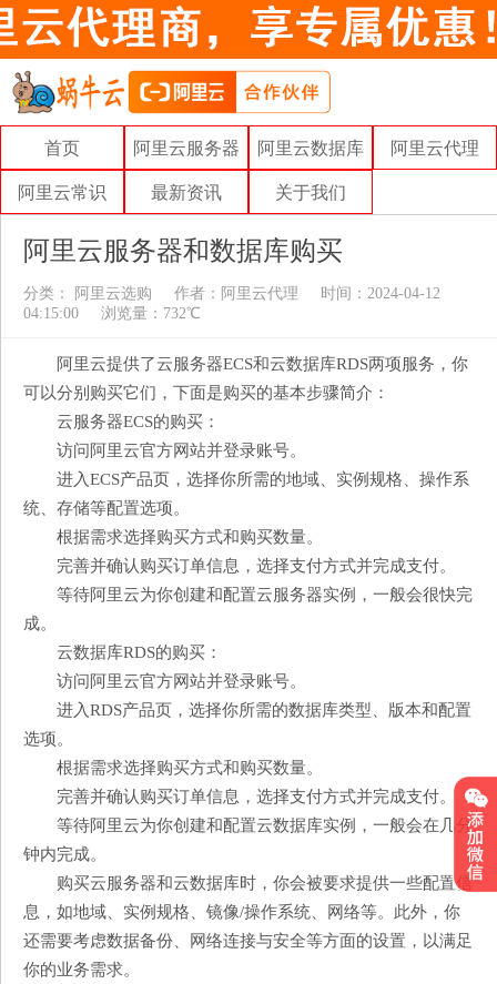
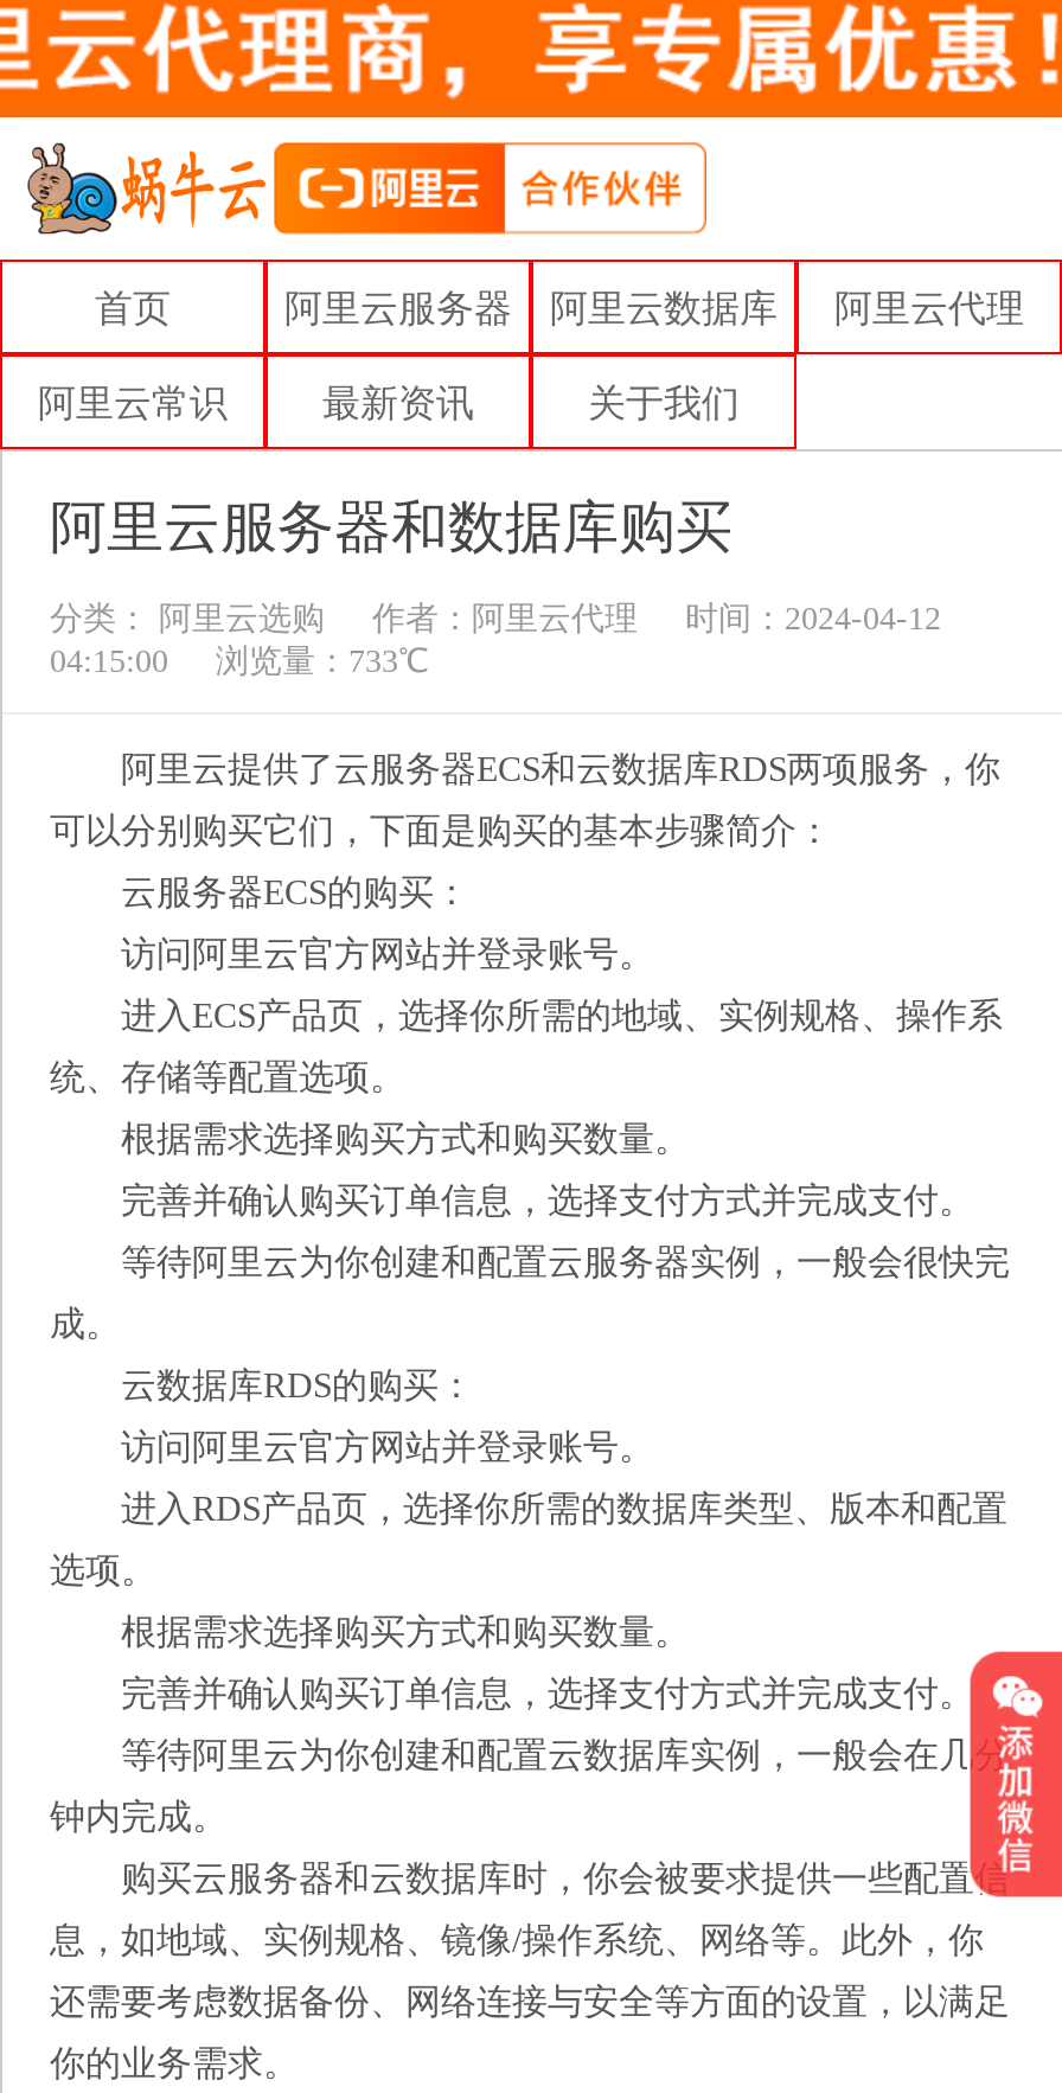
[23,305,201,322] 04:15:00 浏览量：732℃ -> [50,644,429,679] 04:15:00 浏览量：733℃

